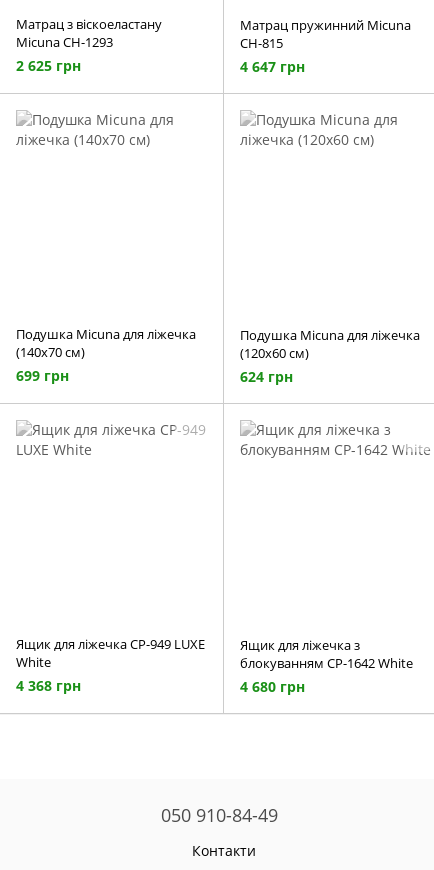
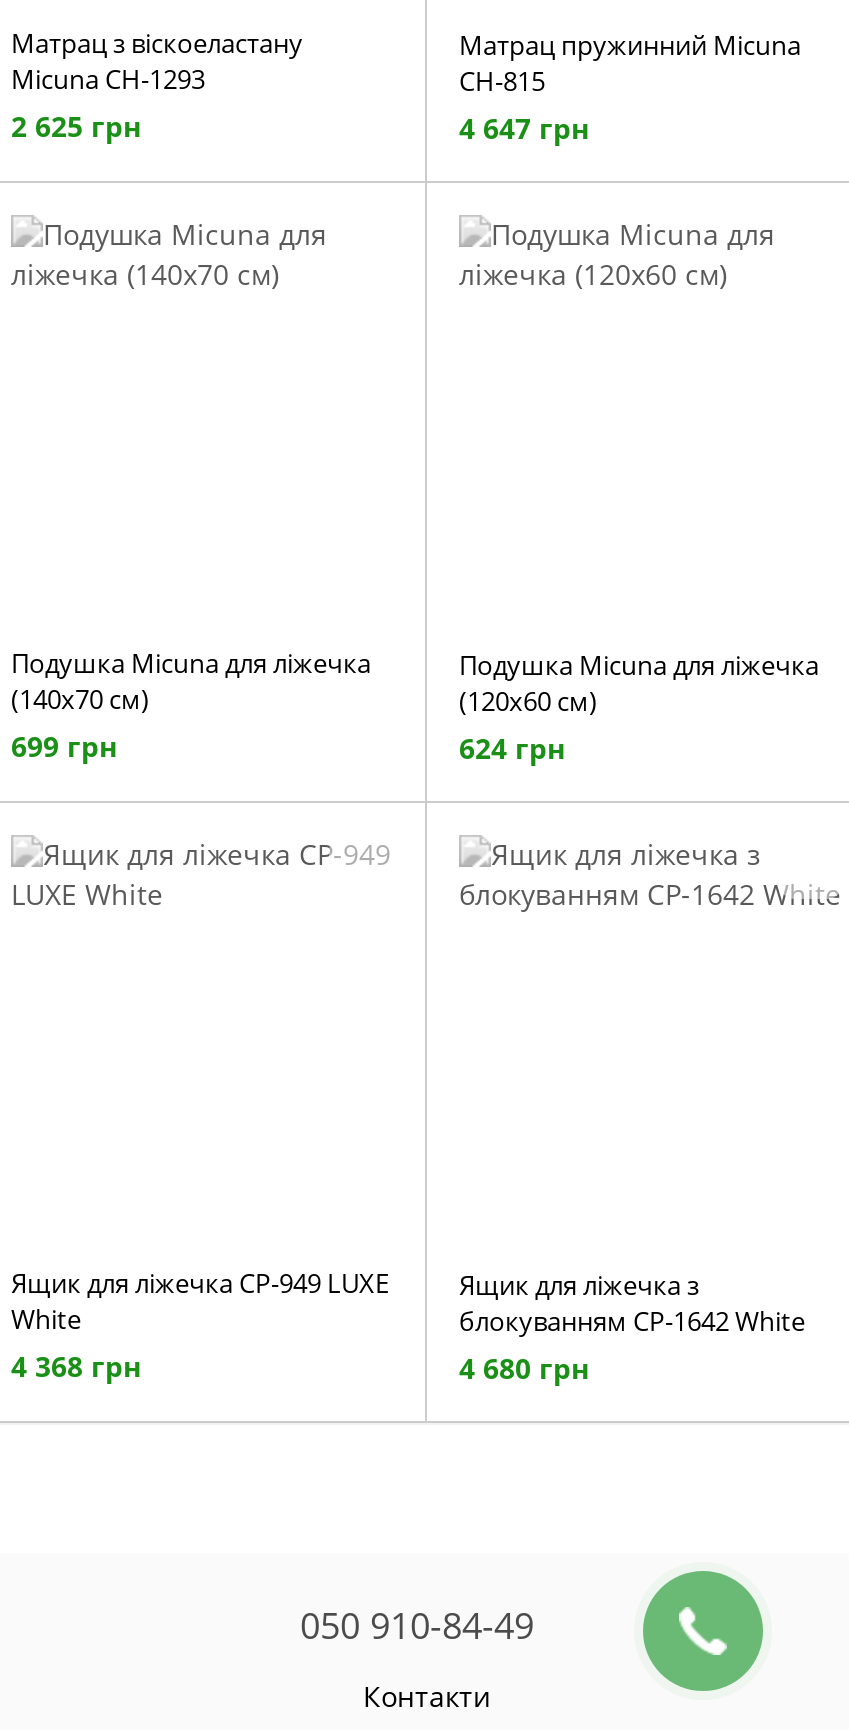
none -> [639,1567,767,1695] [image]

